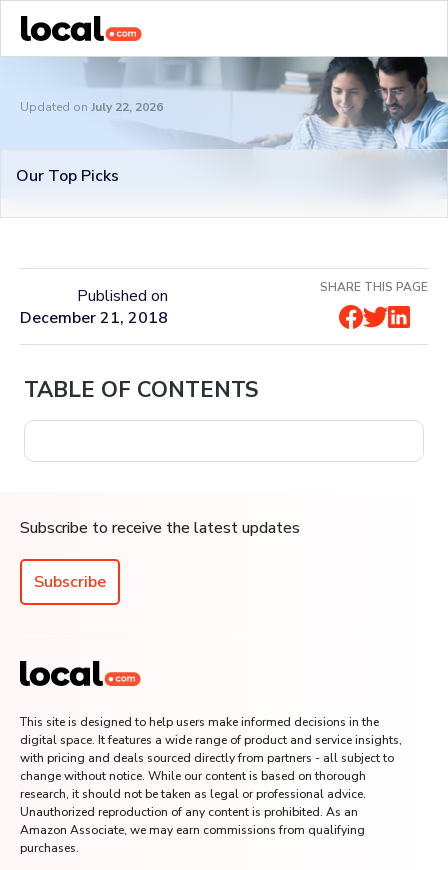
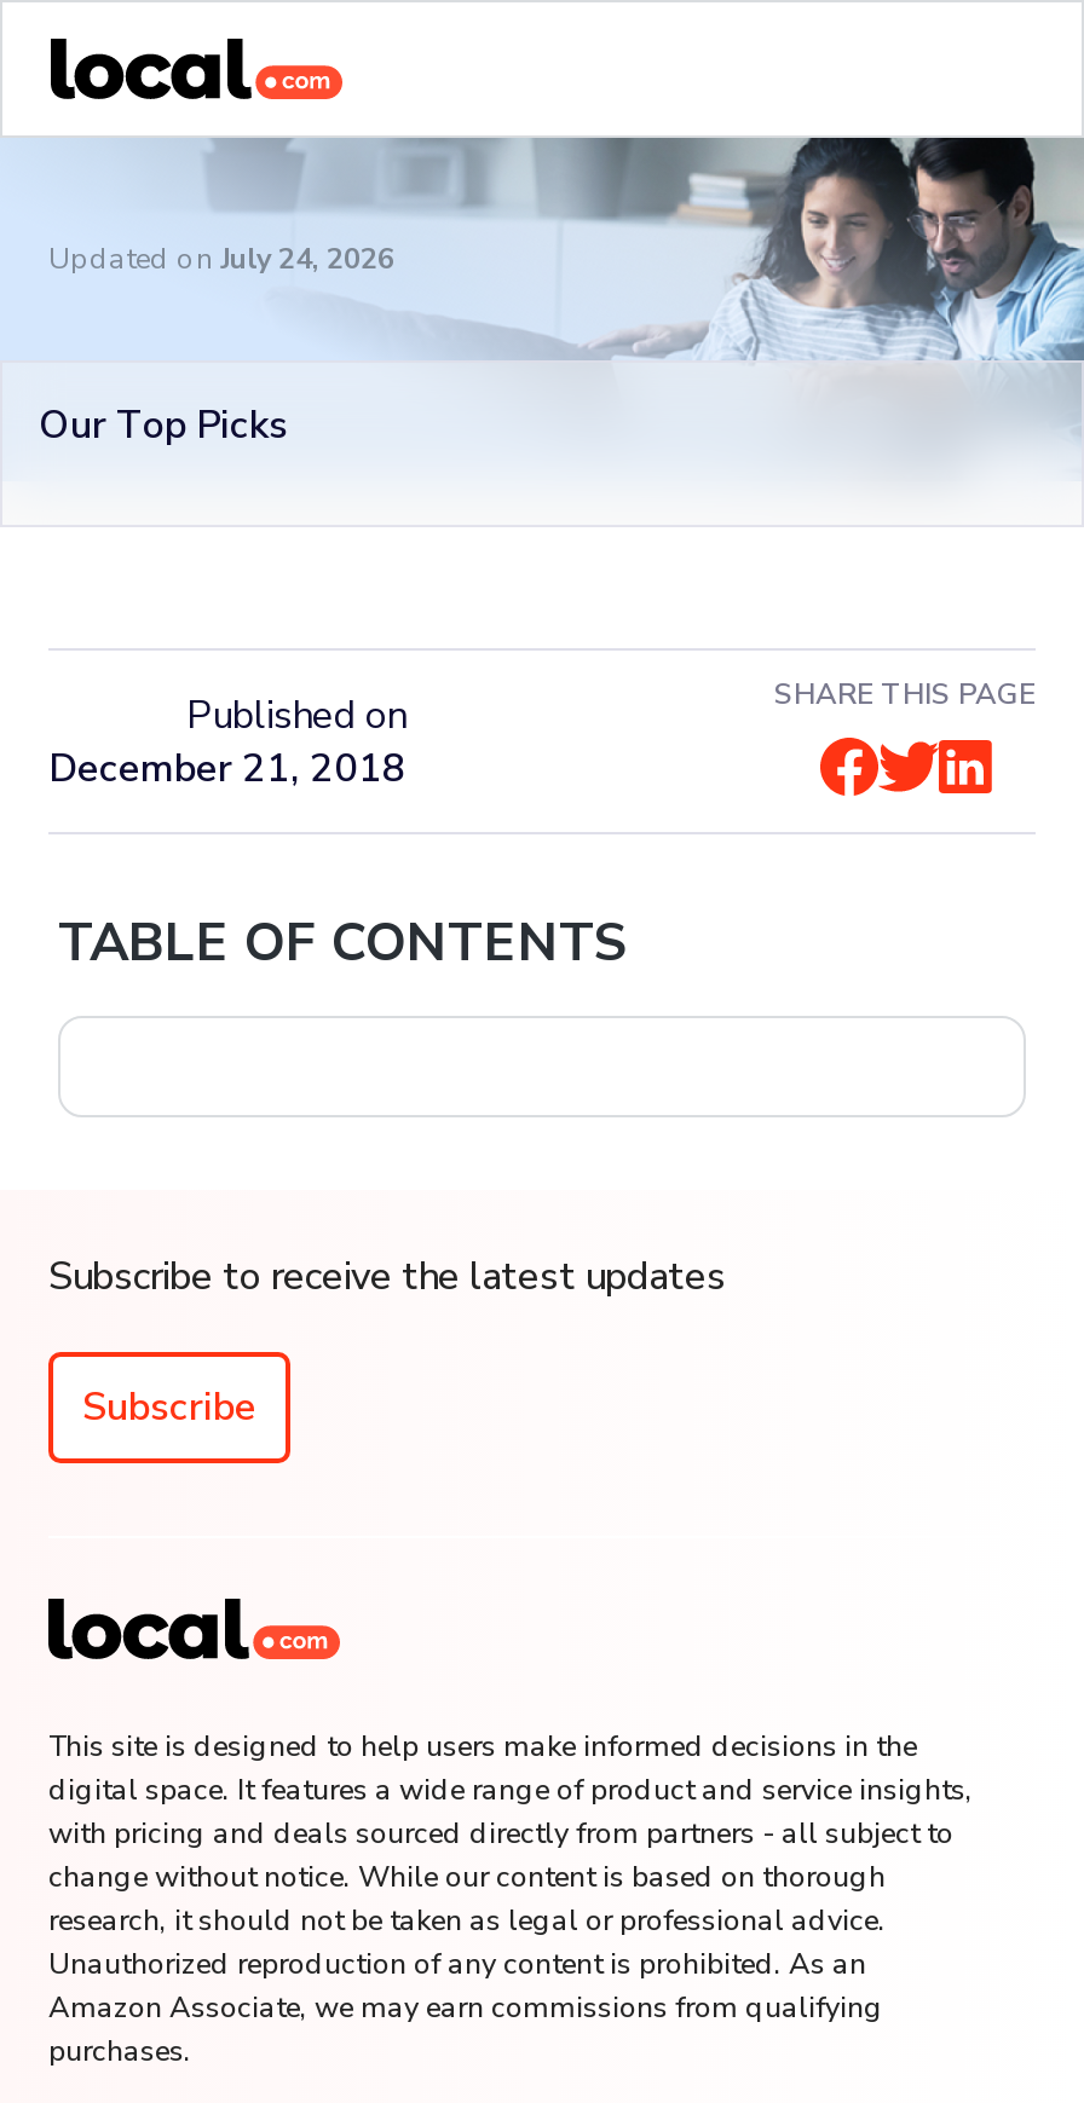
[20,99,163,115] Updated on July 22, 2026 -> [48,239,394,278] Updated on July 24, 2026

